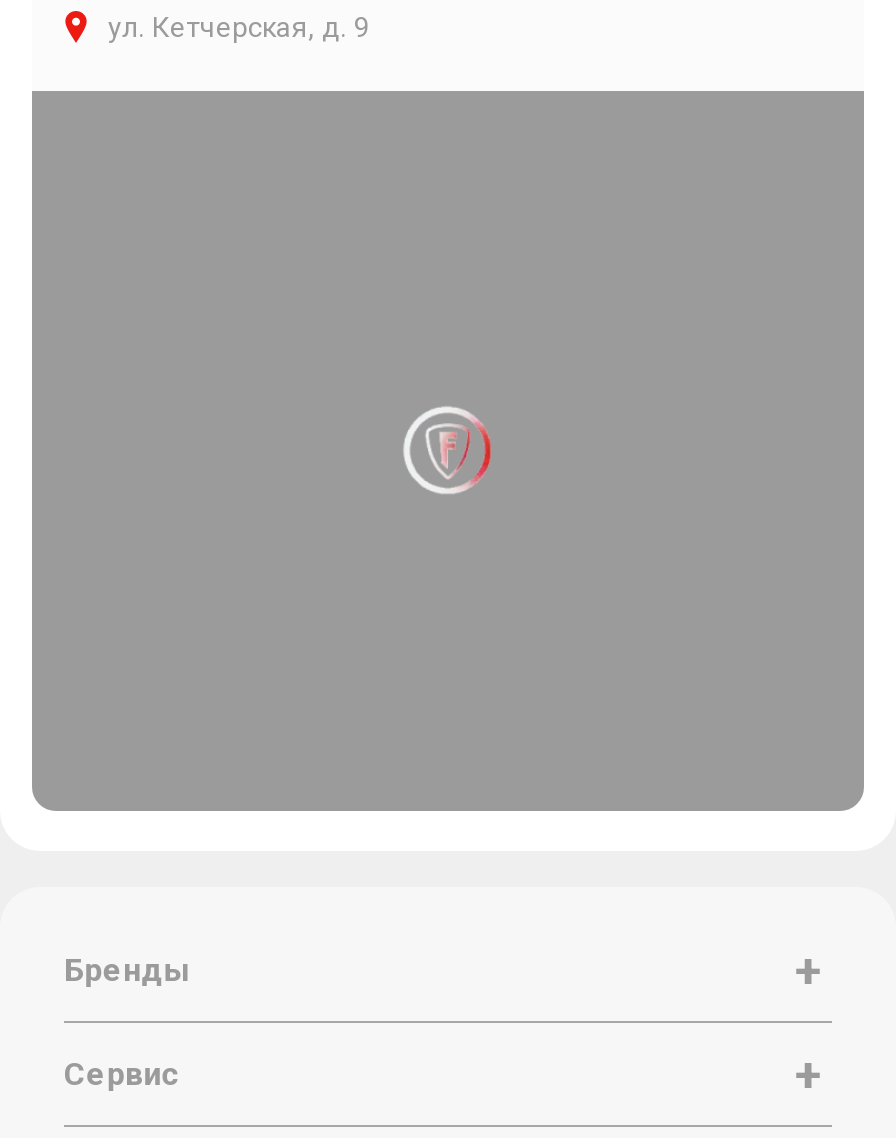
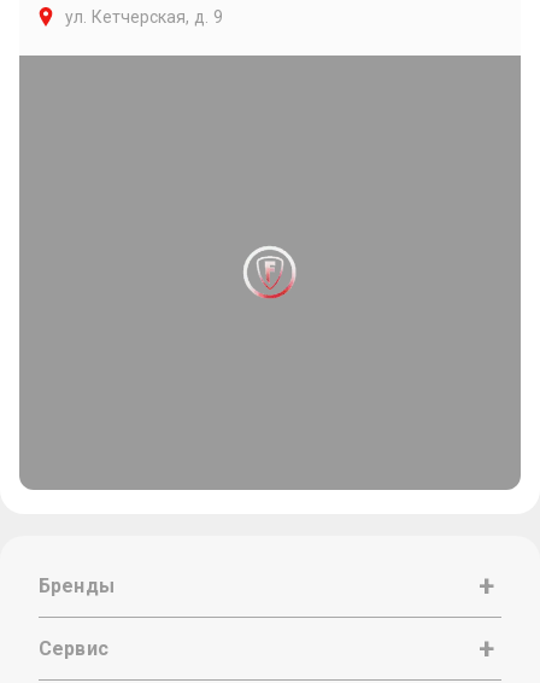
[418,415,494,497] [image] -> [251,250,298,299] [image]

